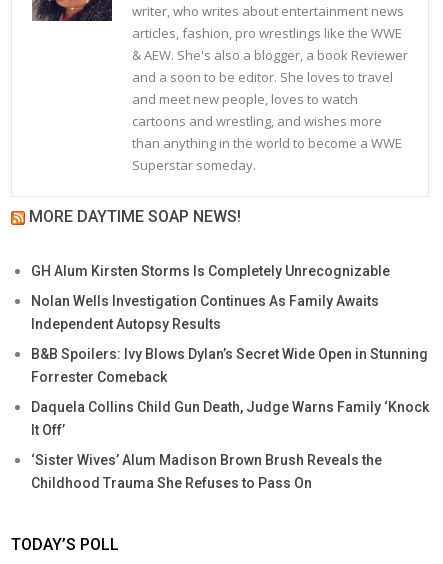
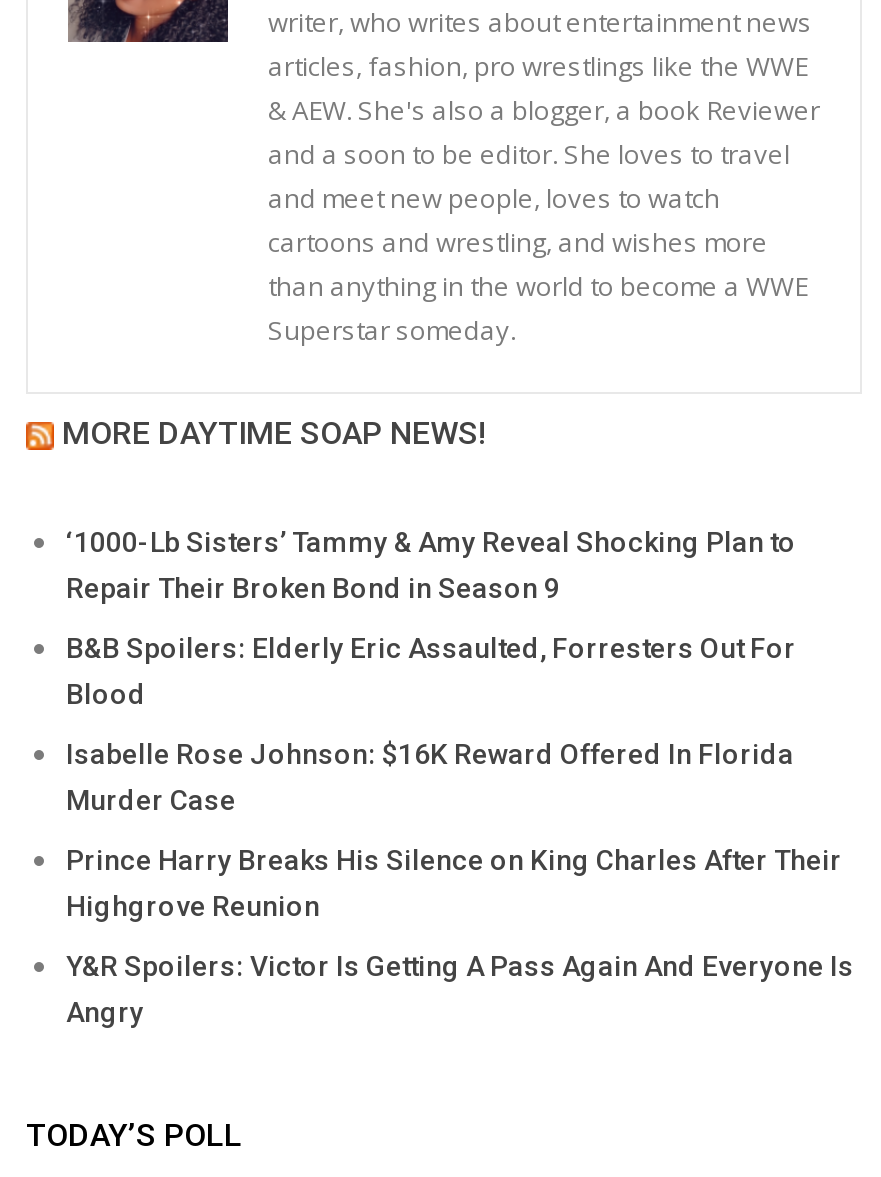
[31,263,390,279] GH Alum Kirsten Storms Is Completely Unrecognizable -> [66,527,796,605] ‘1000-Lb Sisters’ Tammy & Amy Reveal Shocking Plan to | Repair Their Broken Bond in Season 9
[31,293,379,332] Nolan Wells Investigation Continues As Family Awaits | Independent Autopsy Results -> [66,633,796,711] B&B Spoilers: Elderly Eric Assaulted, Forresters Out For | Blood
[31,346,428,385] B&B Spoilers: Ivy Blows Dylan’s Secret Wide Open in Stunning | Forrester Comeback -> [66,739,794,817] Isabelle Rose Johnson: $16K Reward Offered In Florida | Murder Case
[31,399,429,438] Daquela Collins Child Gun Death, Judge Warns Family ‘Knock | It Off’ -> [66,845,842,923] Prince Harry Breaks His Silence on King Charles After Their | Highgrove Reunion
[31,452,382,491] ‘Sister Wives’ Alum Madison Brown Brush Reveals the | Childhood Trauma She Refuses to Pass On -> [66,951,854,1029] Y&R Spoilers: Victor Is Getting A Pass Again And Everyone Is | Angry

